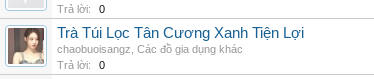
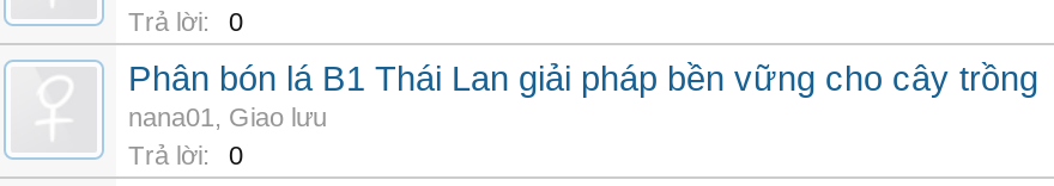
[7,27,44,65] [image] -> none
[57,25,304,55] Trà Túi Lọc Tân Cương Xanh Tiện Lợi | chaobuoisangz, Các đồ gia dụng khác -> [128,60,1038,131] Phân bón lá B1 Thái Lan giải pháp bền vững cho cây trồng | nana01, Giao lưu

